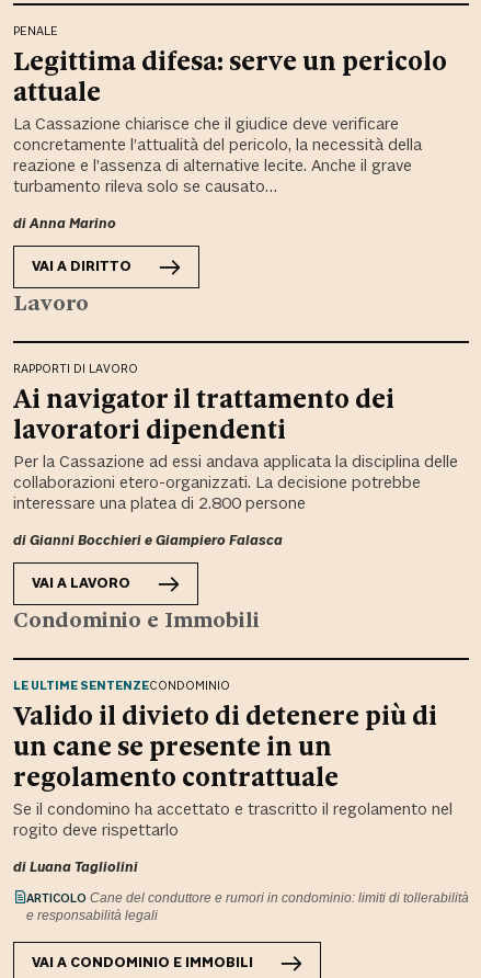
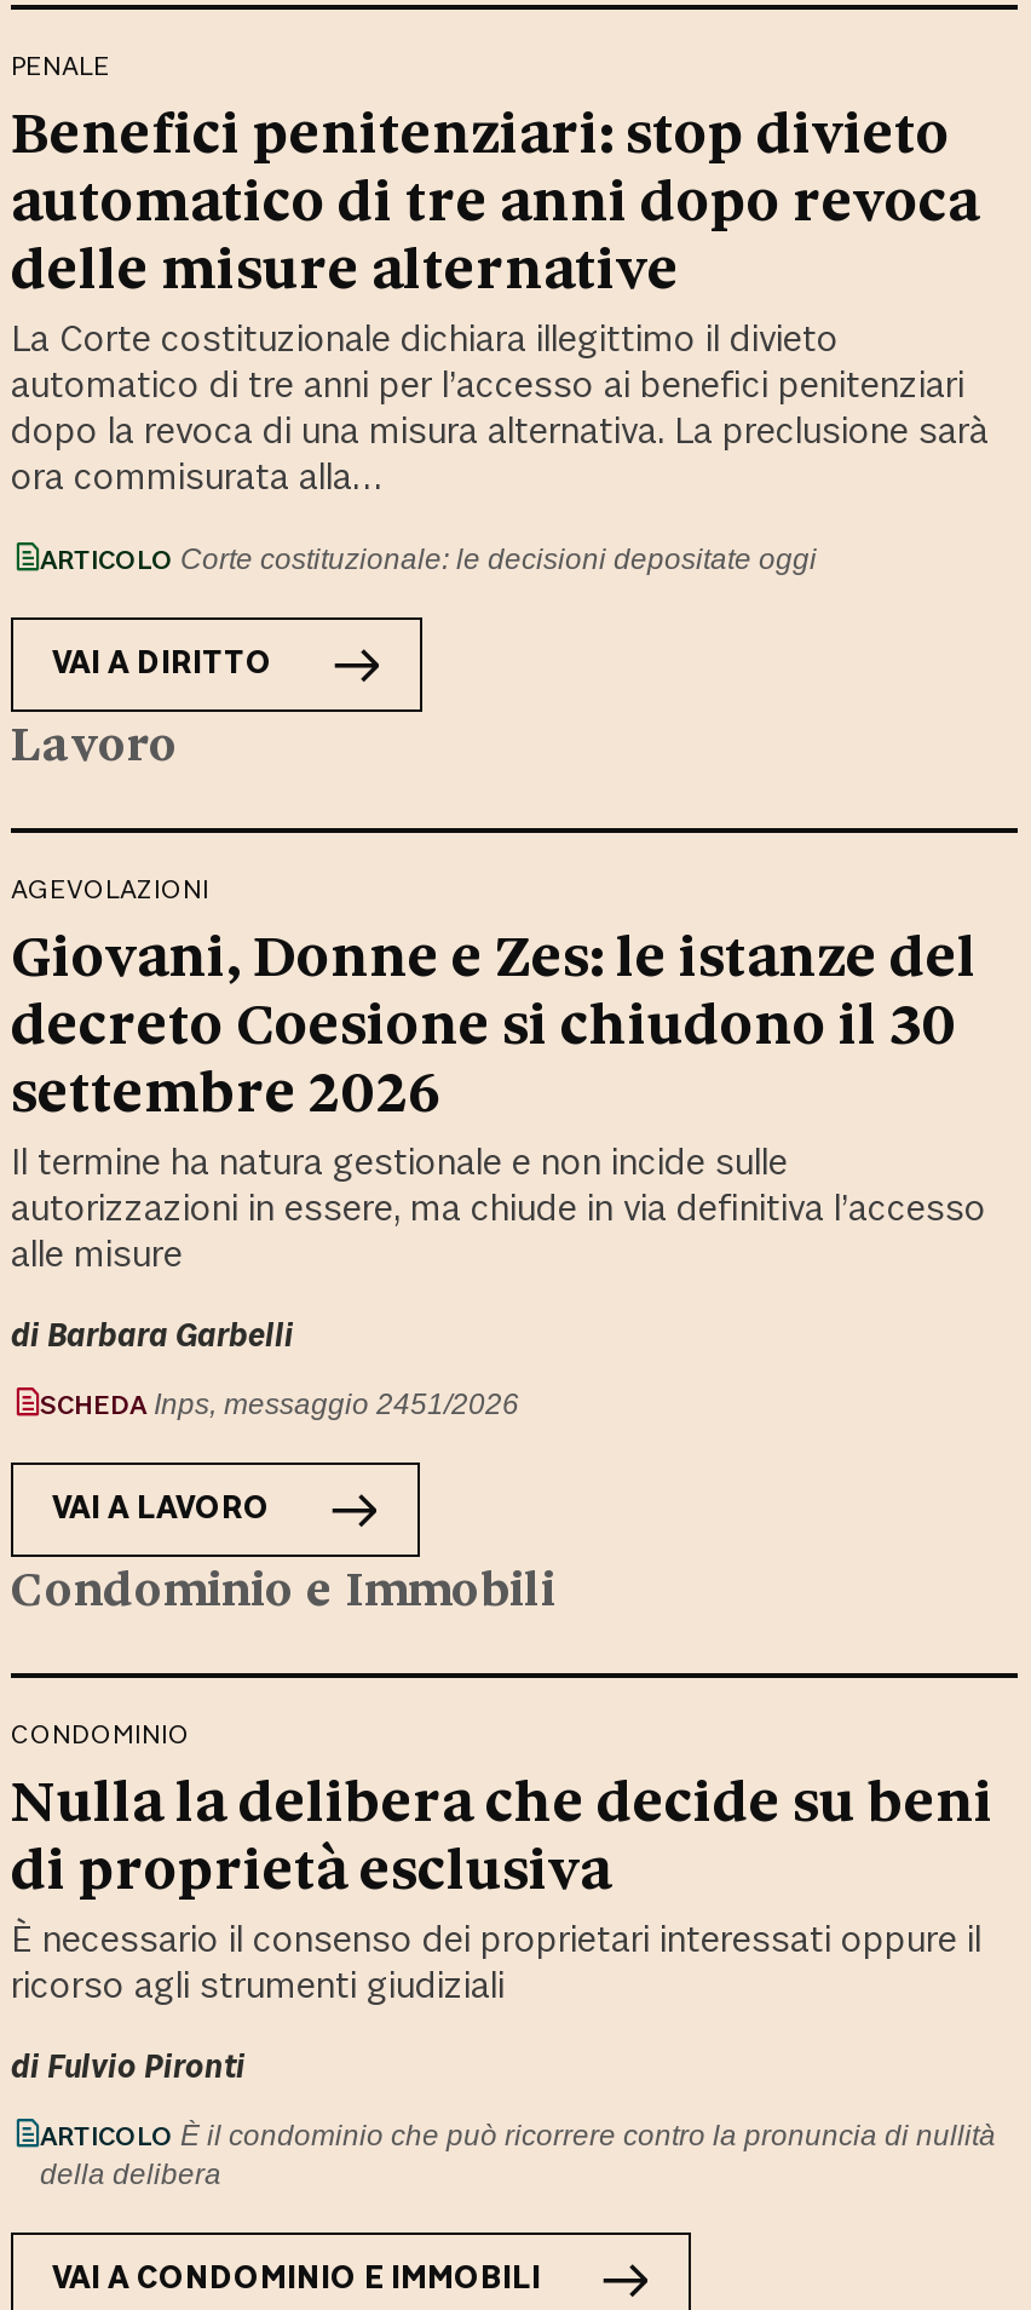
[13,41,447,198] Legittima difesa: serve un pericolo | attuale | La Cassazione chiarisce che il giudice deve verificare | concretamente l’attualità del pericolo, la necessità della | reazione e l’assenza di alternative lecite. Anche il grave | turbamento rileva solo se causato… -> [11,88,989,502] Benefici penitenziari: stop divieto | automatico di tre anni dopo revoca | delle misure alternative | La Corte costituzionale dichiara illegittimo il divieto | automatico di tre anni per l’accesso ai benefici penitenziari | dopo la revoca di una misura alternativa. La preclusione sarà | ora commisurata alla…
[13,215,116,233] di Anna Marino -> [40,543,817,579] ARTICOLO Corte costituzionale: le decisioni depositate oggi
[13,360,458,550] RAPPORTI DI LAVORO | Ai navigator il trattamento dei | lavoratori dipendenti | Per la Cassazione ad essi andava applicata la disciplina delle | collaborazioni etero-organizzati. La decisione potrebbe | interessare una platea di 2.800 persone | di Gianni Bocchieri e Giampiero Falasca -> [11,871,986,1424] AGEVOLAZIONI | Giovani, Donne e Zes: le istanze del | decreto Coesione si chiudono il 30 | settembre 2026 | Il termine ha natura gestionale e non incide sulle | autorizzazioni in essere, ma chiude in via definitiva l’accesso | alle misure | di Barbara Garbelli | SCHEDA Inps, messaggio 2451/2026
moved [13,575,260,634] -> [11,1490,555,1620]: VAI A LAVORO | Condominio e Immobili
[13,677,453,841] LE ULTIME SENTENZECONDOMINIO | Valido il divieto di detenere più di | un cane se presente in un | regolamento contrattuale | Se il condomino ha accettato e trascritto il regolamento nel | rogito deve rispettarlo -> [11,1716,993,2010] CONDOMINIO | Nulla la delibera che decide su beni | di proprietà esclusiva | È necessario il consenso dei proprietari interessati oppure il | ricorso agli strumenti giudiziali
[13,859,138,876] di Luana Tagliolini -> [11,2049,246,2088] di Fulvio Pironti
[26,891,469,923] ARTICOLO Cane del conduttore e rumori in condominio: limiti di tollerabilità | e responsabilità legali -> [40,2119,996,2192] ARTICOLO È il condominio che può ricorrere contro la pronuncia di nullità | della delibera

